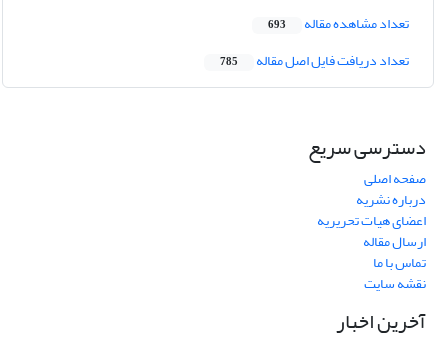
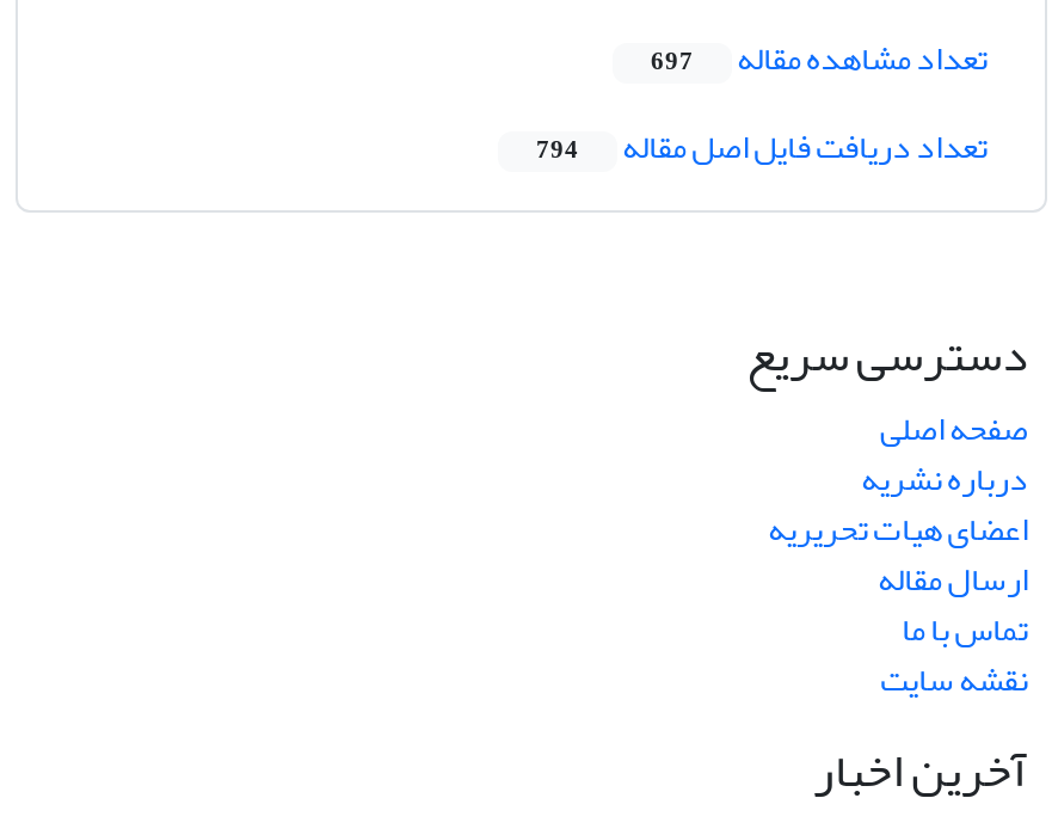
[268,10,409,37] تعداد مشاهده مقاله 693 -> [651,27,988,92] تعداد مشاهده مقاله 697
[220,47,409,74] تعداد دریافت فایل اصل مقاله 785 -> [536,116,988,180] تعداد دریافت فایل اصل مقاله 794

